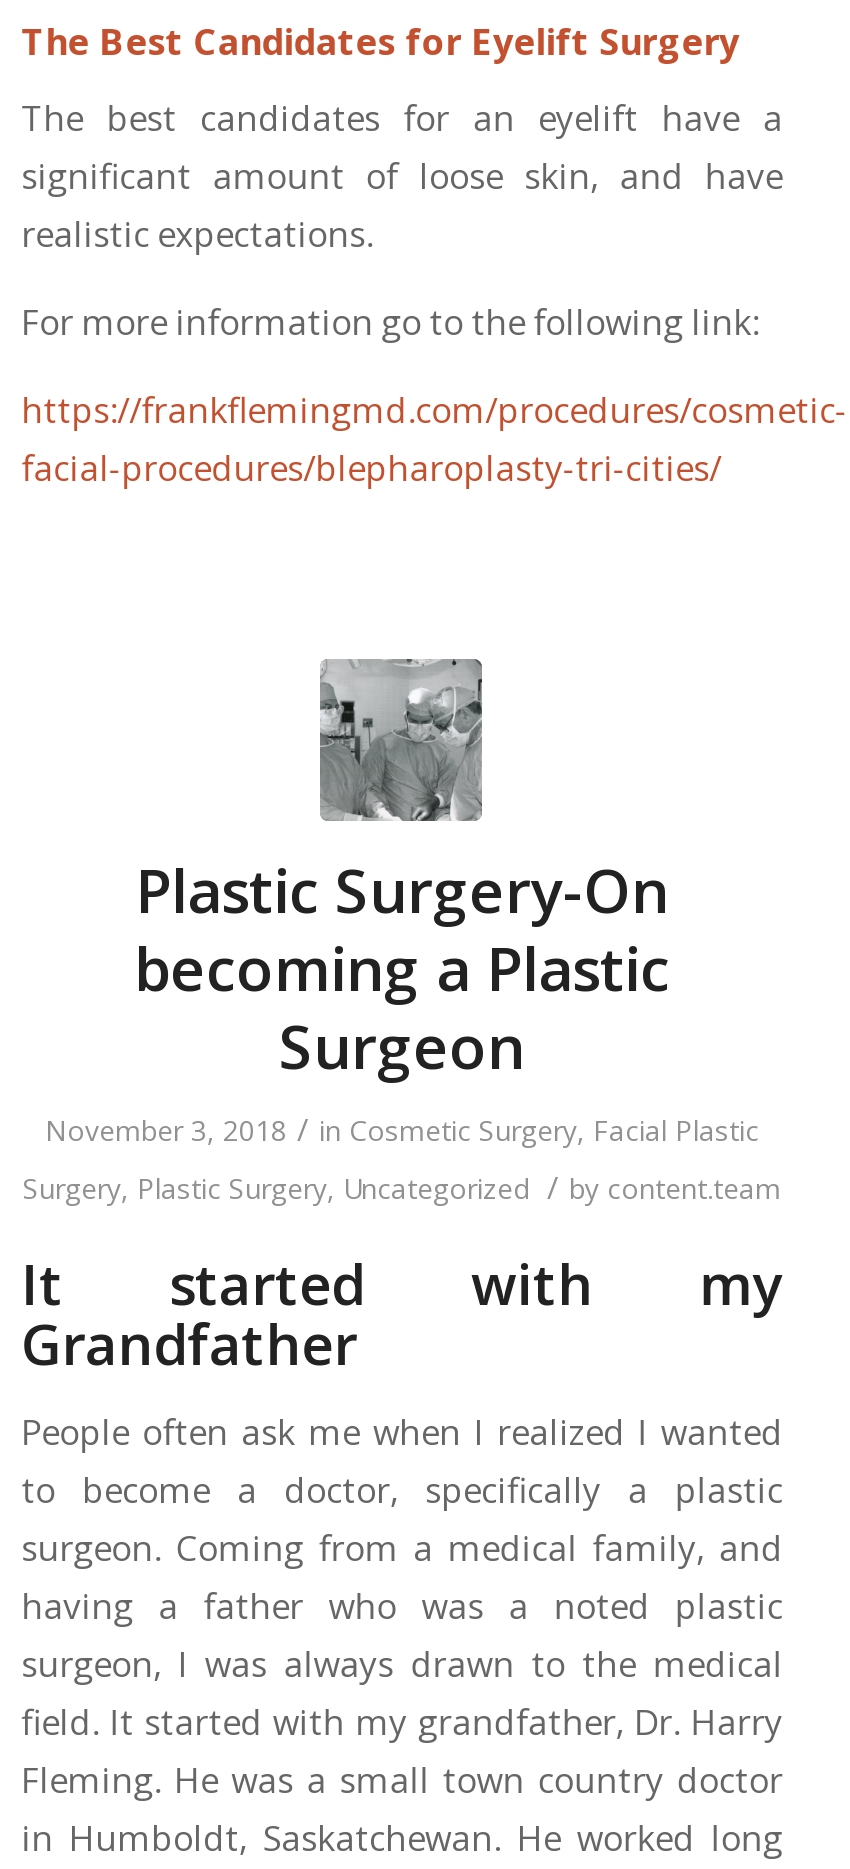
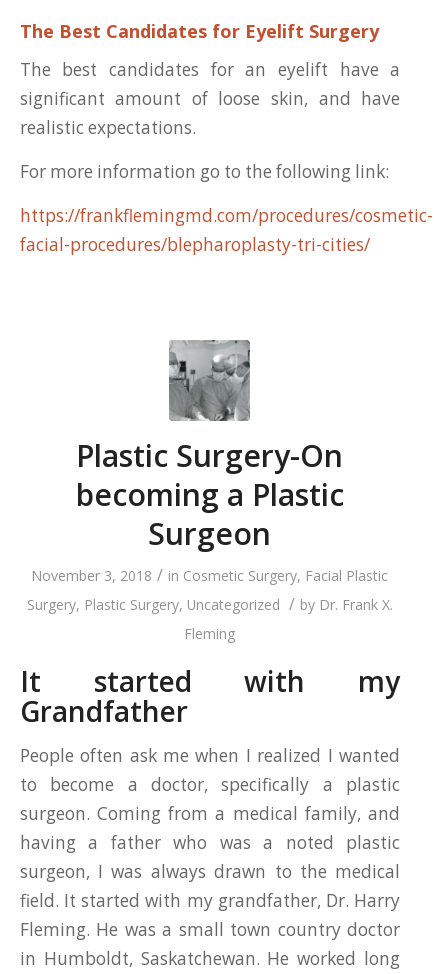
[23,1165,781,1209] Surgery, Plastic Surgery, Uncategorized / by content.team -> [27,593,393,643] Surgery, Plastic Surgery, Uncategorized / by Dr. Frank X. | Fleming

